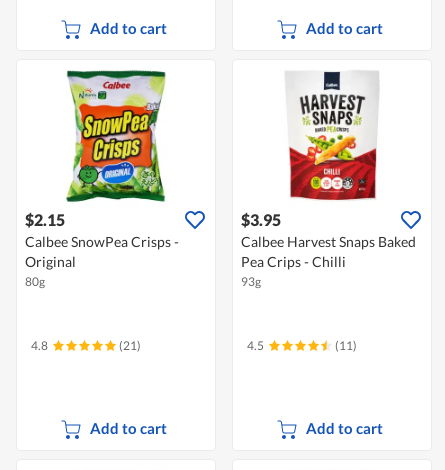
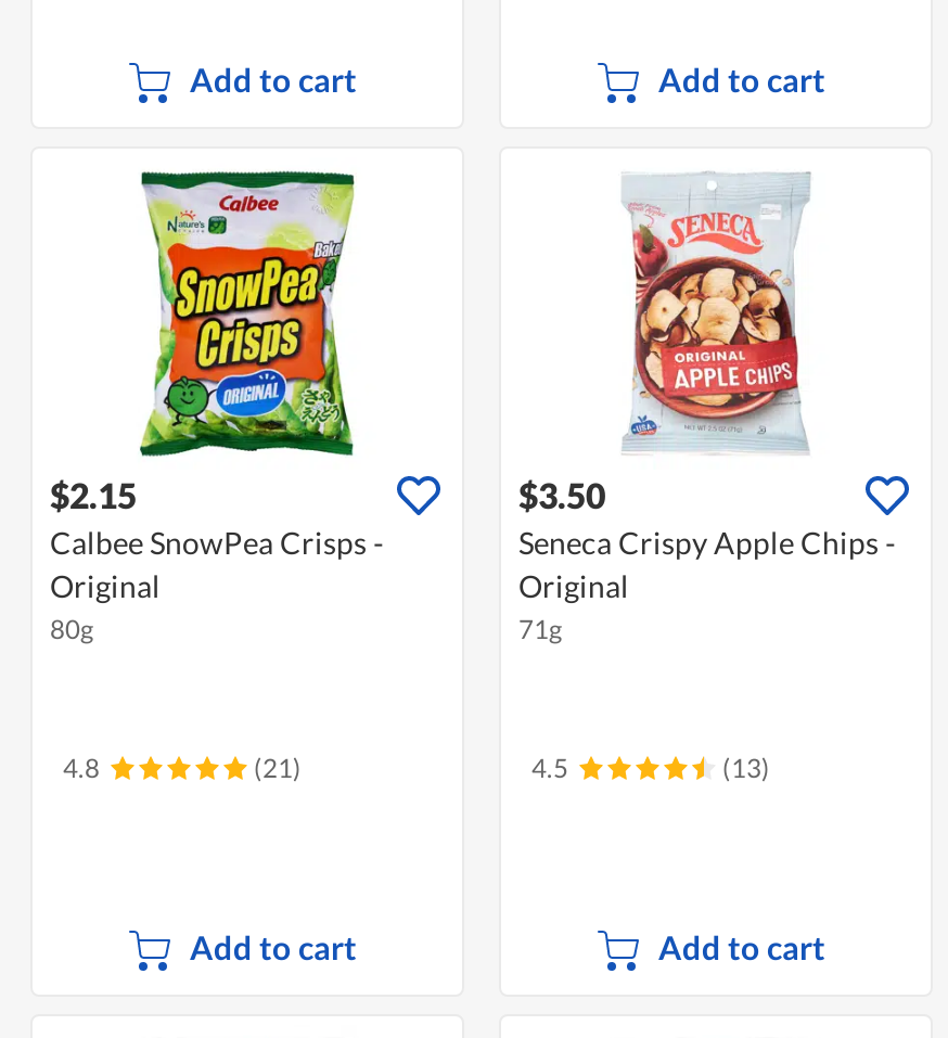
[241,71,416,289] [image] | $3.95 | Calbee Harvest Snaps Baked | Pea Crips - Chilli | 93g -> [518,175,896,646] [image] | $3.50 | Seneca Crispy Apple Chips - | Original | 71g
[335,338,357,353] (11) -> [722,753,770,785] (13)

